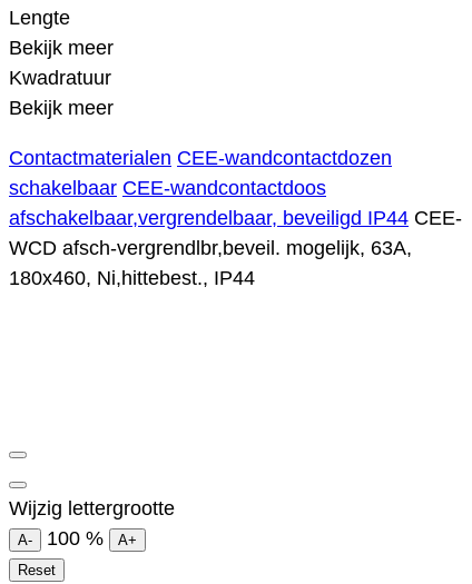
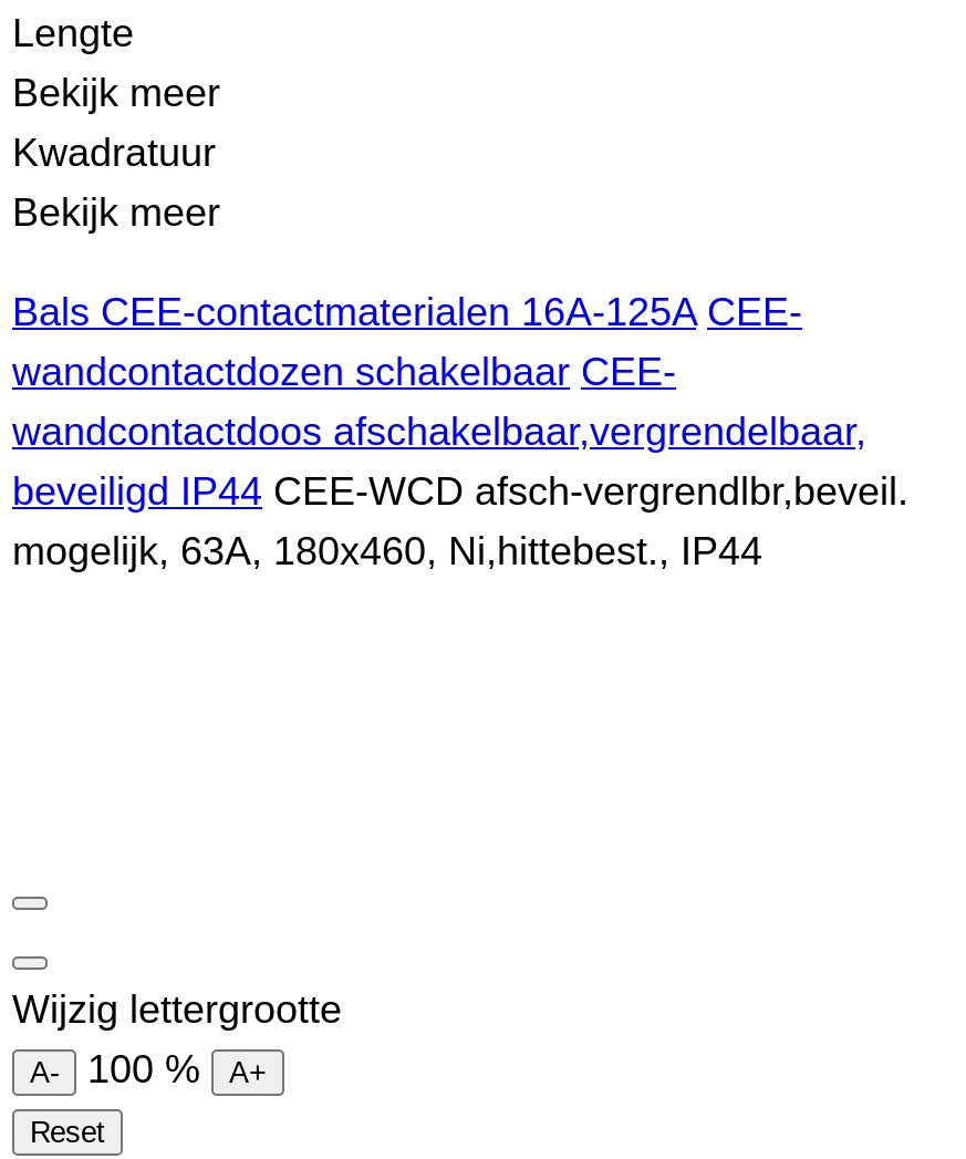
[9,147,462,289] Contactmaterialen CEE-wandcontactdozen | schakelbaar CEE-wandcontactdoos | afschakelbaar,vergrendelbaar, beveiligd IP44 CEE- | WCD afsch-vergrendlbr,beveil. mogelijk, 63A, | 180x460, Ni,hittebest., IP44 -> [12,289,908,573] Bals CEE-contactmaterialen 16A-125A CEE- | wandcontactdozen schakelbaar CEE- | wandcontactdoos afschakelbaar,vergrendelbaar, | beveiligd IP44 CEE-WCD afsch-vergrendlbr,beveil. | mogelijk, 63A, 180x460, Ni,hittebest., IP44

